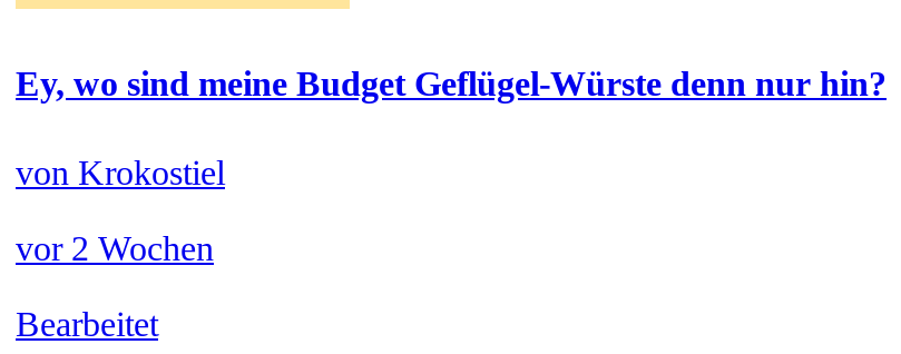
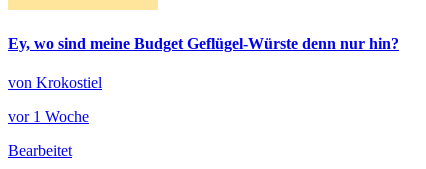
[16,229,214,267] vor 2 Wochen -> [8,108,89,125] vor 1 Woche

